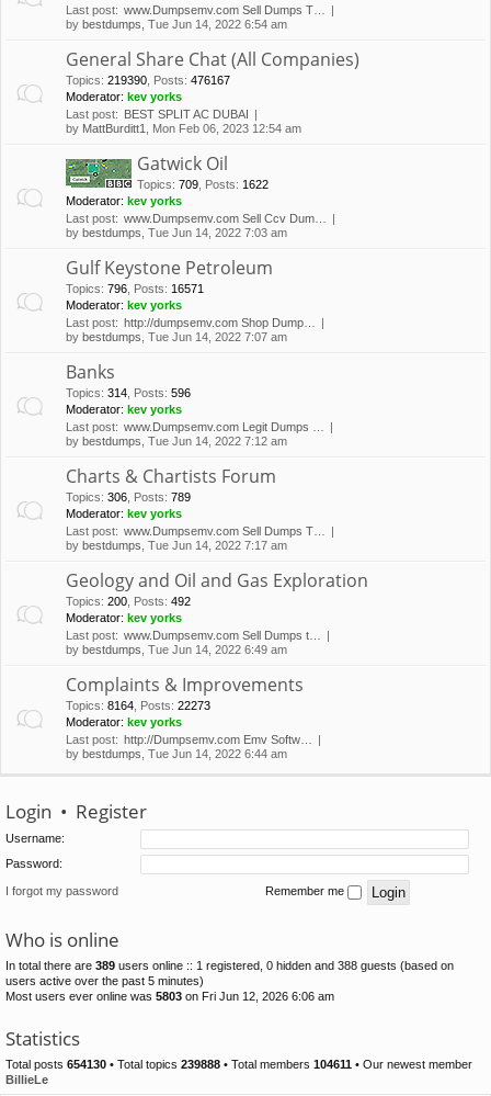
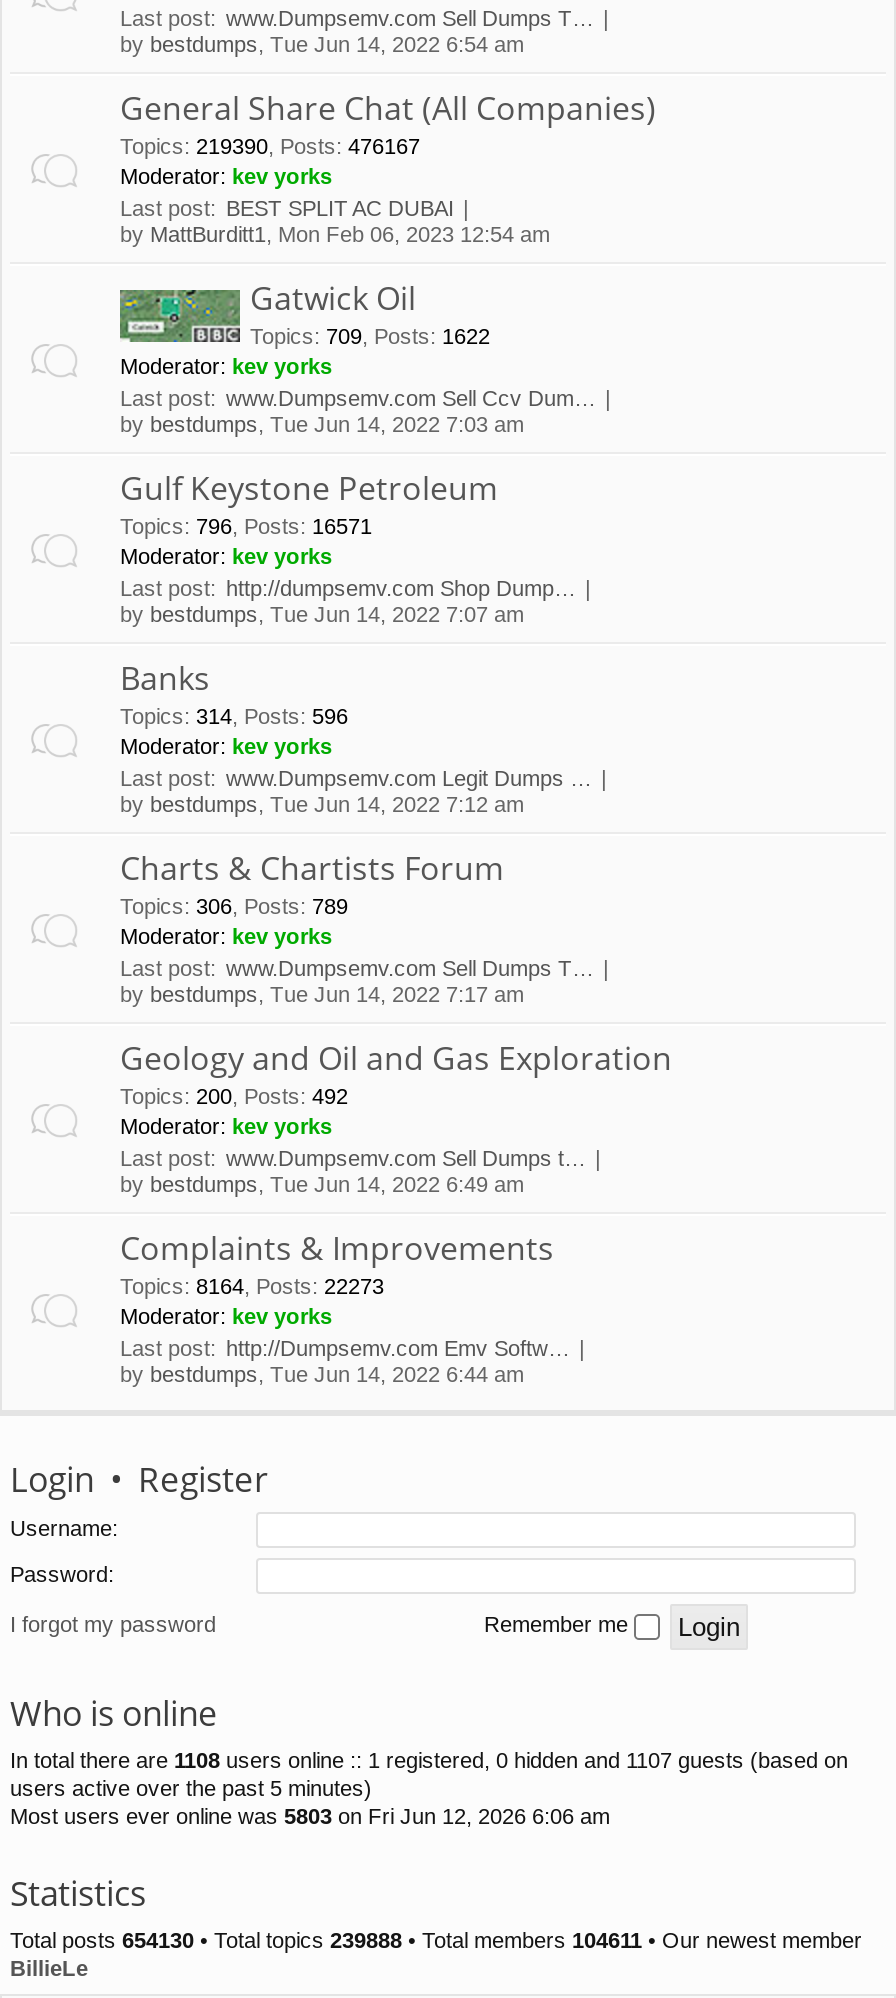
[5,959,454,972] In total there are 389 users online :: 1 registered, 0 hidden and 388 guests (based on -> [10,1749,848,1773] In total there are 1108 users online :: 1 registered, 0 hidden and 1107 guests (based on

